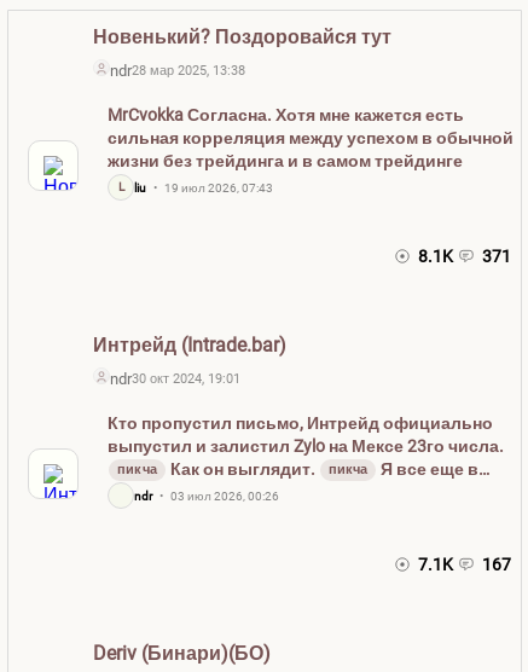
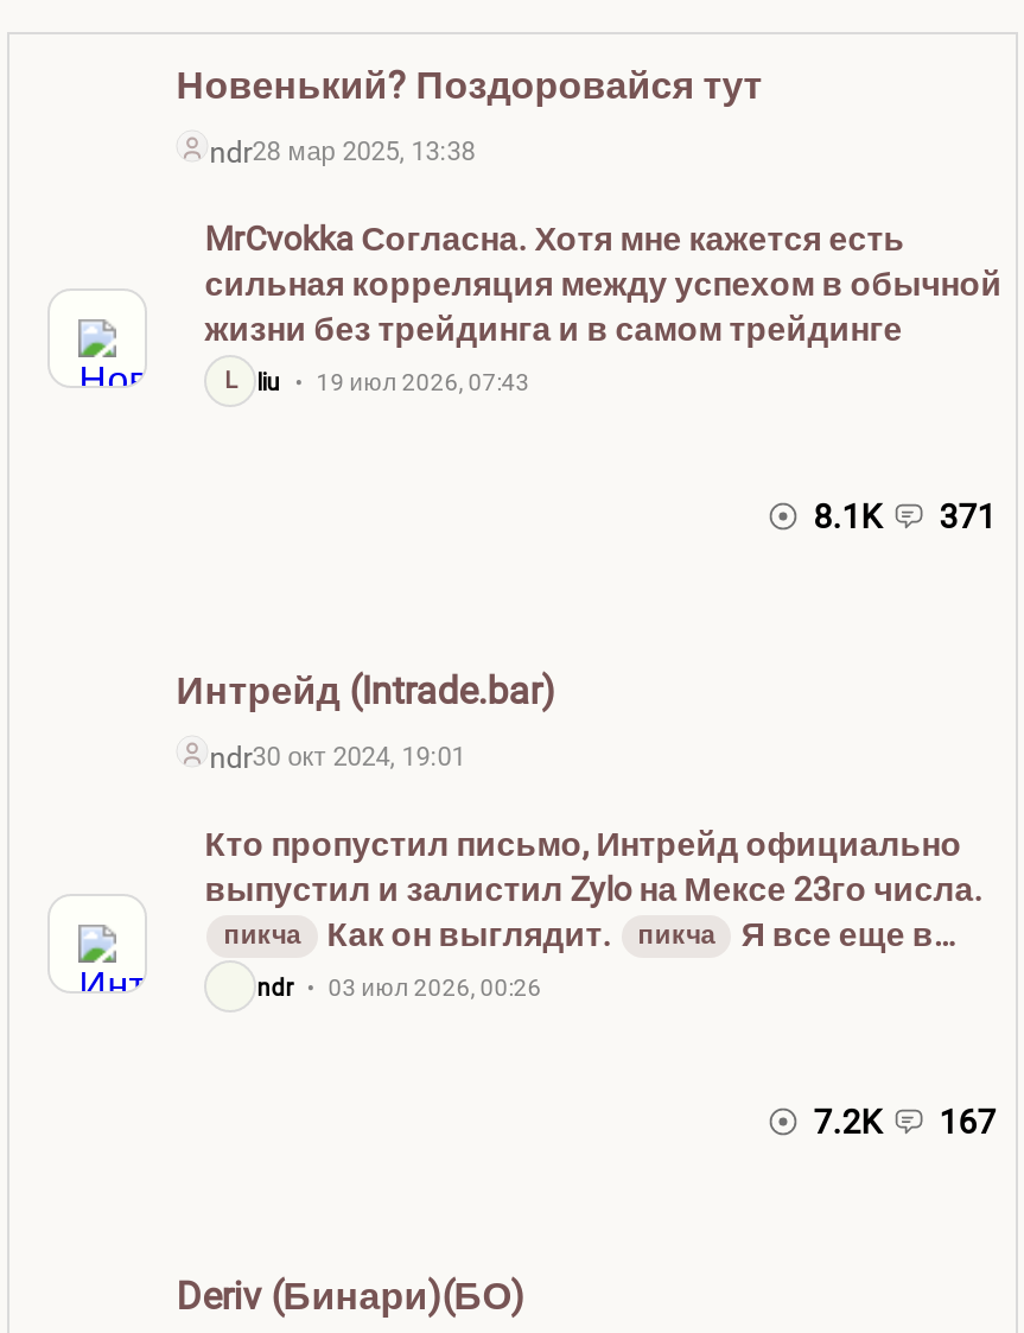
[418,555,511,574] 7.1K 167 -> [814,1103,996,1141] 7.2K 167

